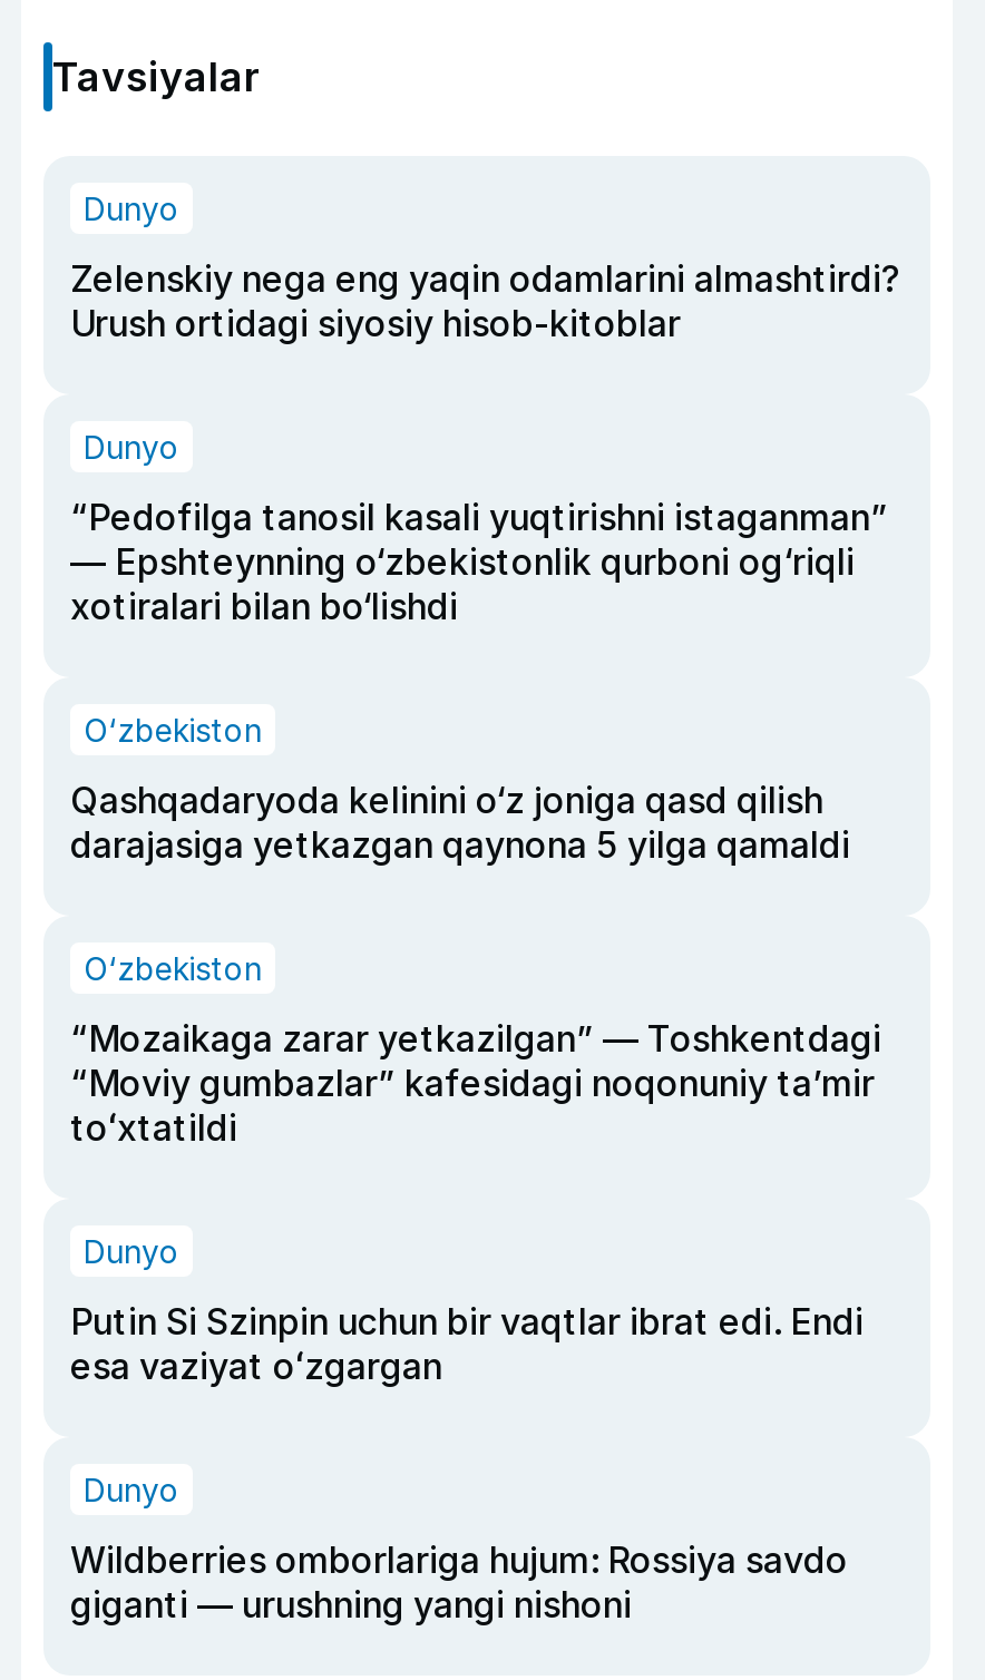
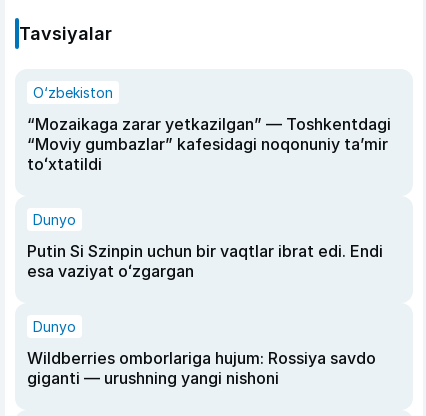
[70,189,901,866] Dunyo | Zelenskiy nega eng yaqin odamlarini almashtirdi? | Urush ortidagi siyosiy hisob-kitoblar | Dunyo | “Pedofilga tanosil kasali yuqtirishni istaganman” | — Epshteynning o‘zbekistonlik qurboni og‘riqli | xotiralari bilan bo‘lishdi | O‘zbekiston | Qashqadaryoda kelinini o‘z joniga qasd qilish | darajasiga yetkazgan qaynona 5 yilga qamaldi -> none

